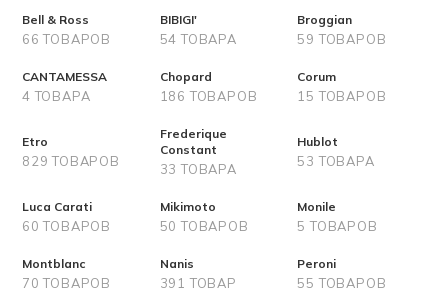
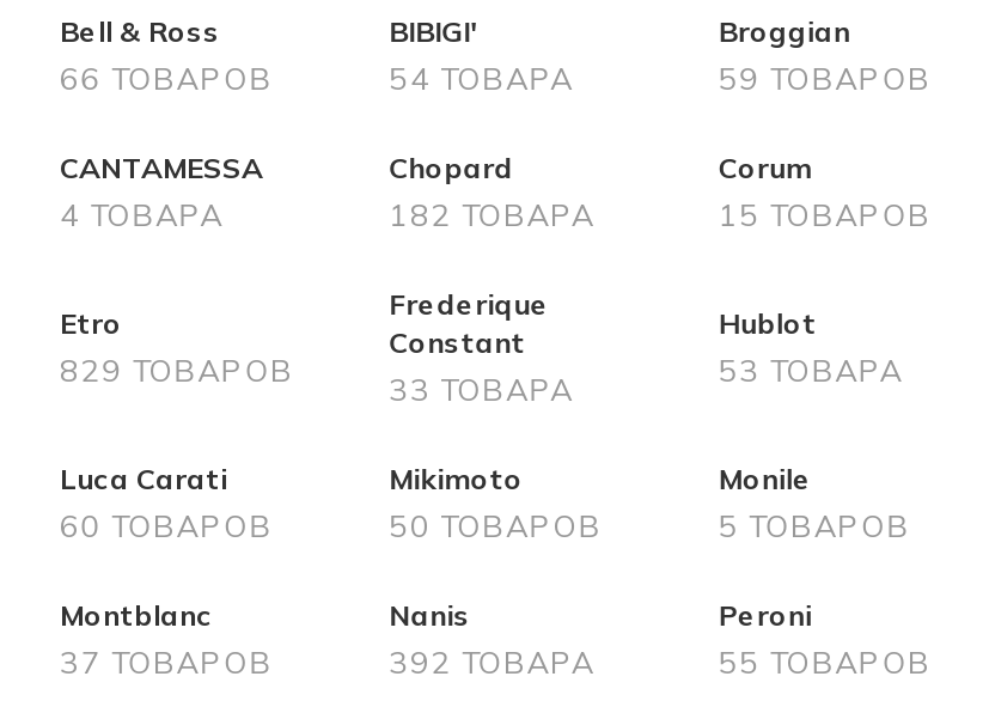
[160,88,257,104] 186 ТОВАРОВ -> [389,195,595,233] 182 ТОВАРА
[22,275,111,291] 70 ТОВАРОВ -> [60,642,273,681] 37 ТОВАРОВ
[160,275,237,291] 391 ТОВАР -> [389,642,595,681] 392 ТОВАРА

